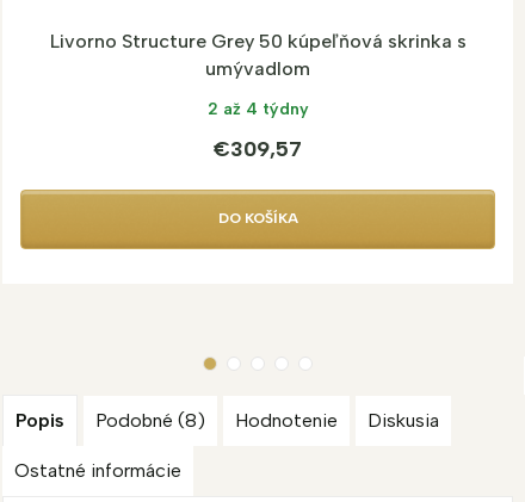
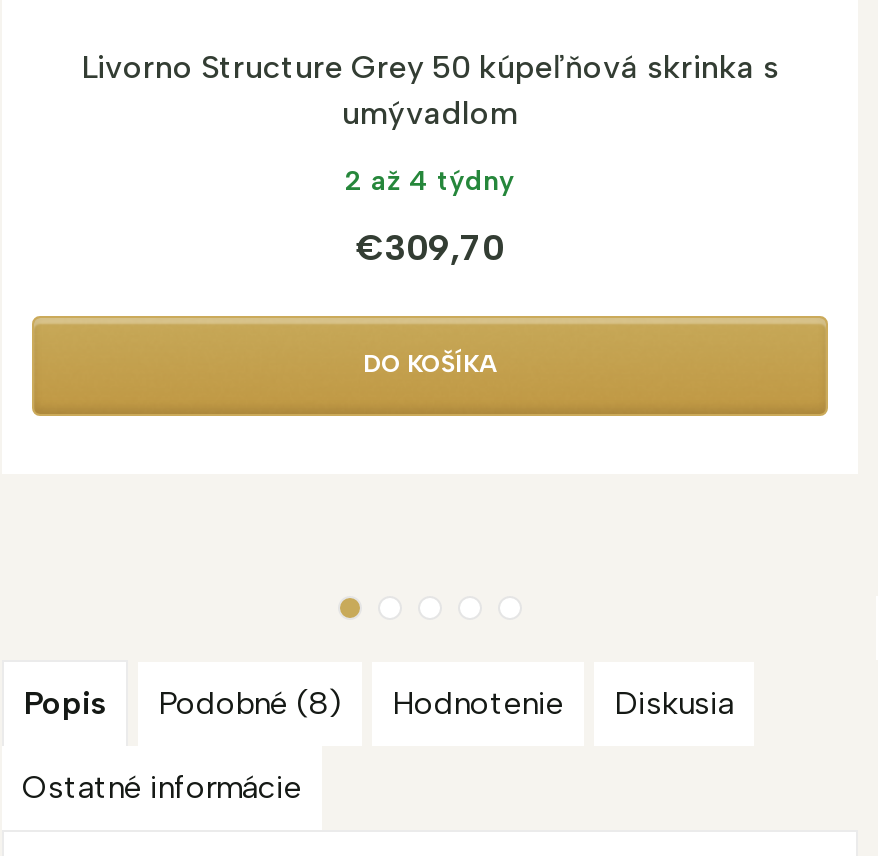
[214,136,302,162] €309,57 -> [356,226,504,270] €309,70

